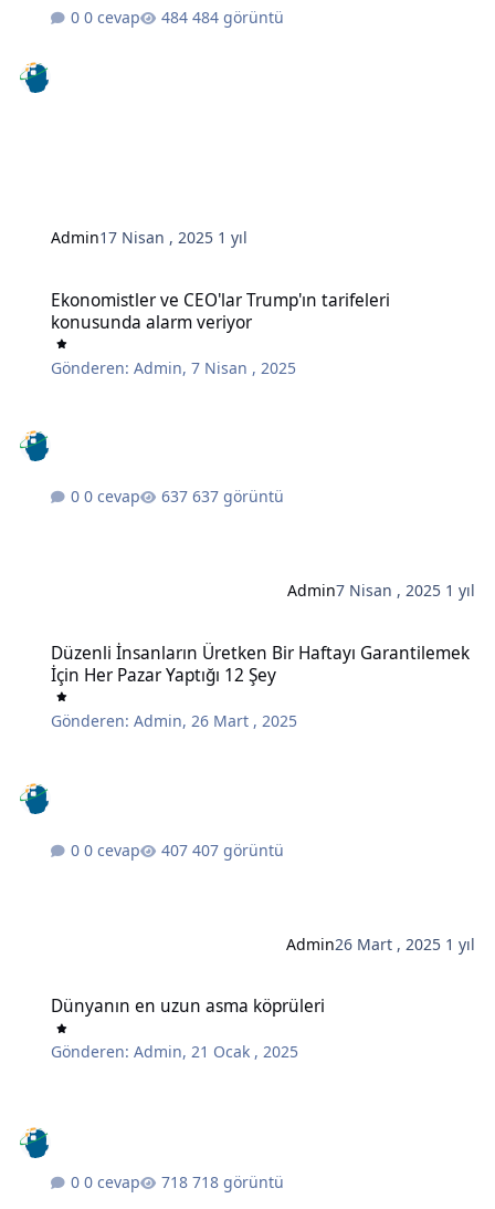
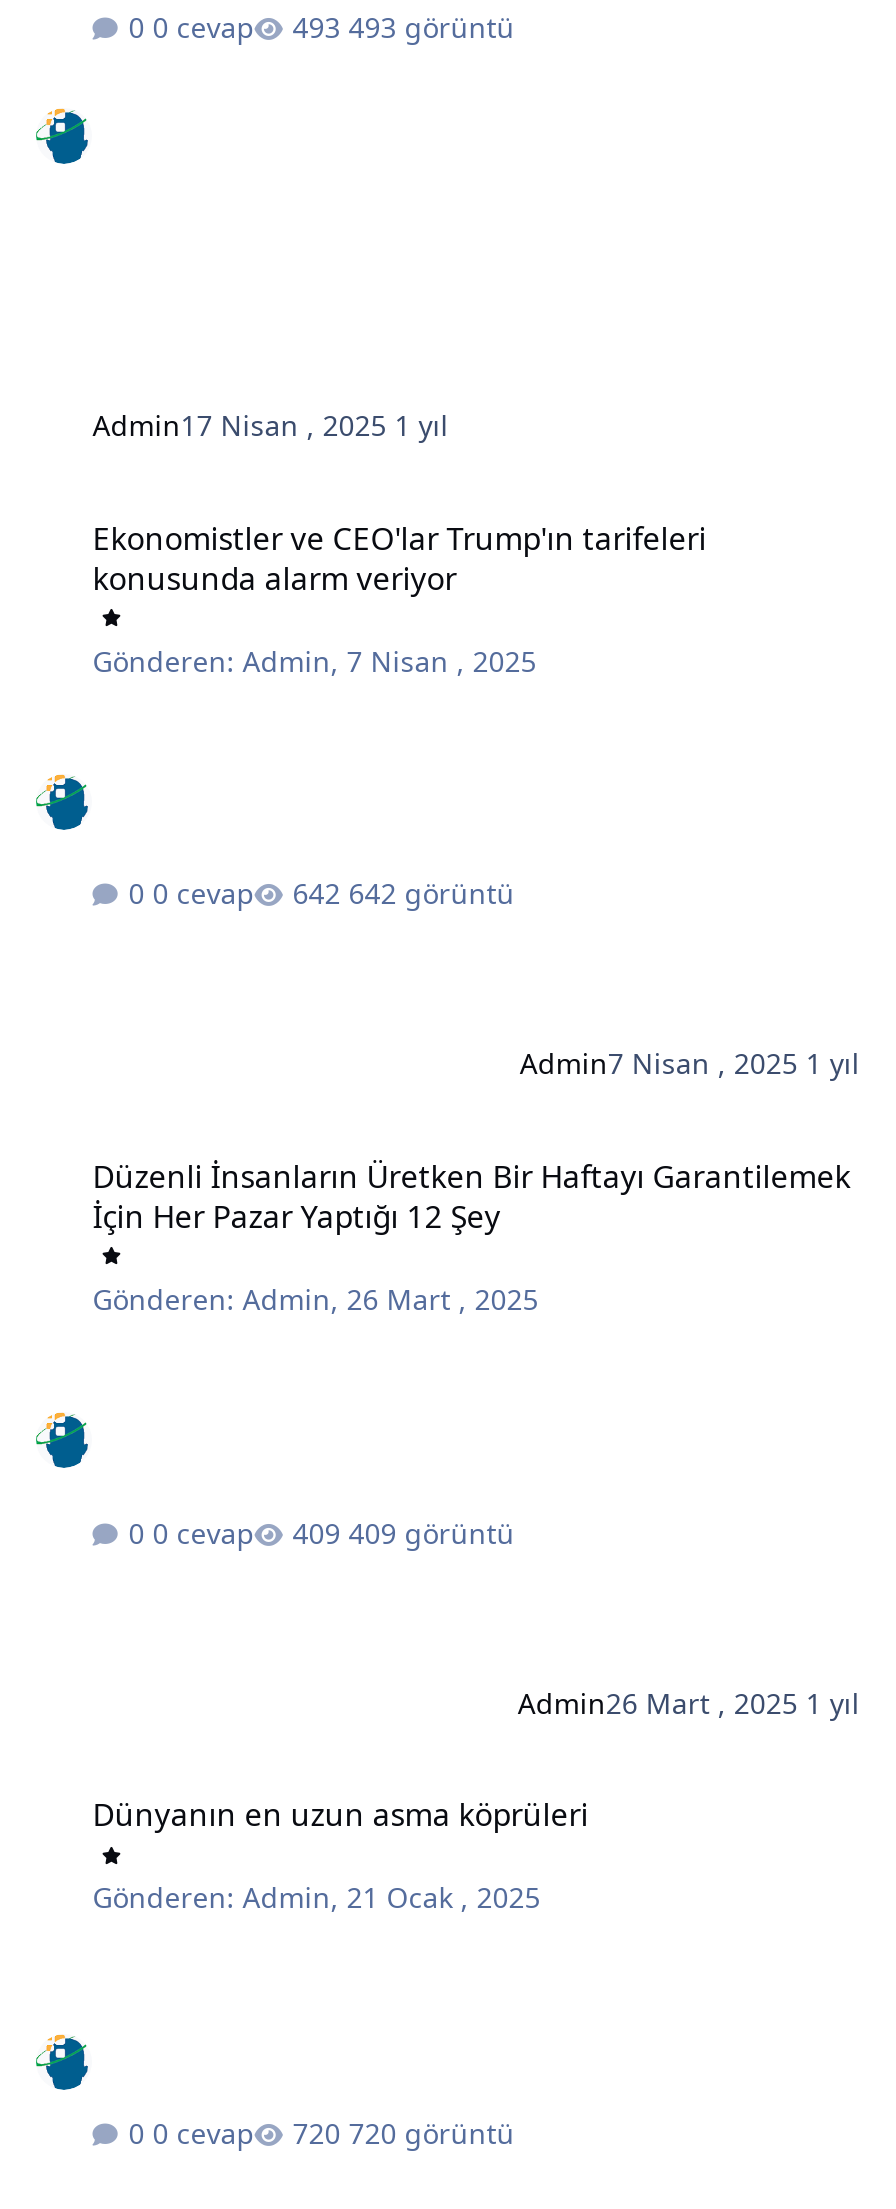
[192,7,284,28] 484 görüntü -> [348,9,514,47] 493 görüntü
[192,486,284,507] 637 görüntü -> [348,874,514,912] 642 görüntü
[192,839,284,860] 407 görüntü -> [348,1513,514,1551] 409 görüntü
[192,1171,284,1192] 718 görüntü -> [348,2114,514,2152] 720 görüntü

